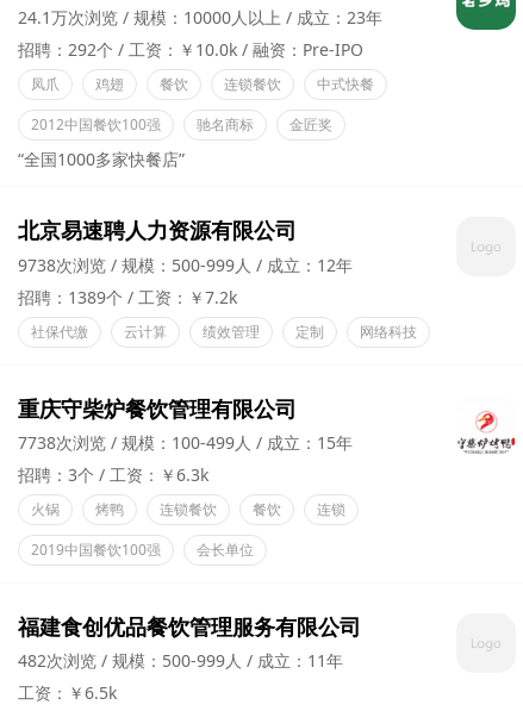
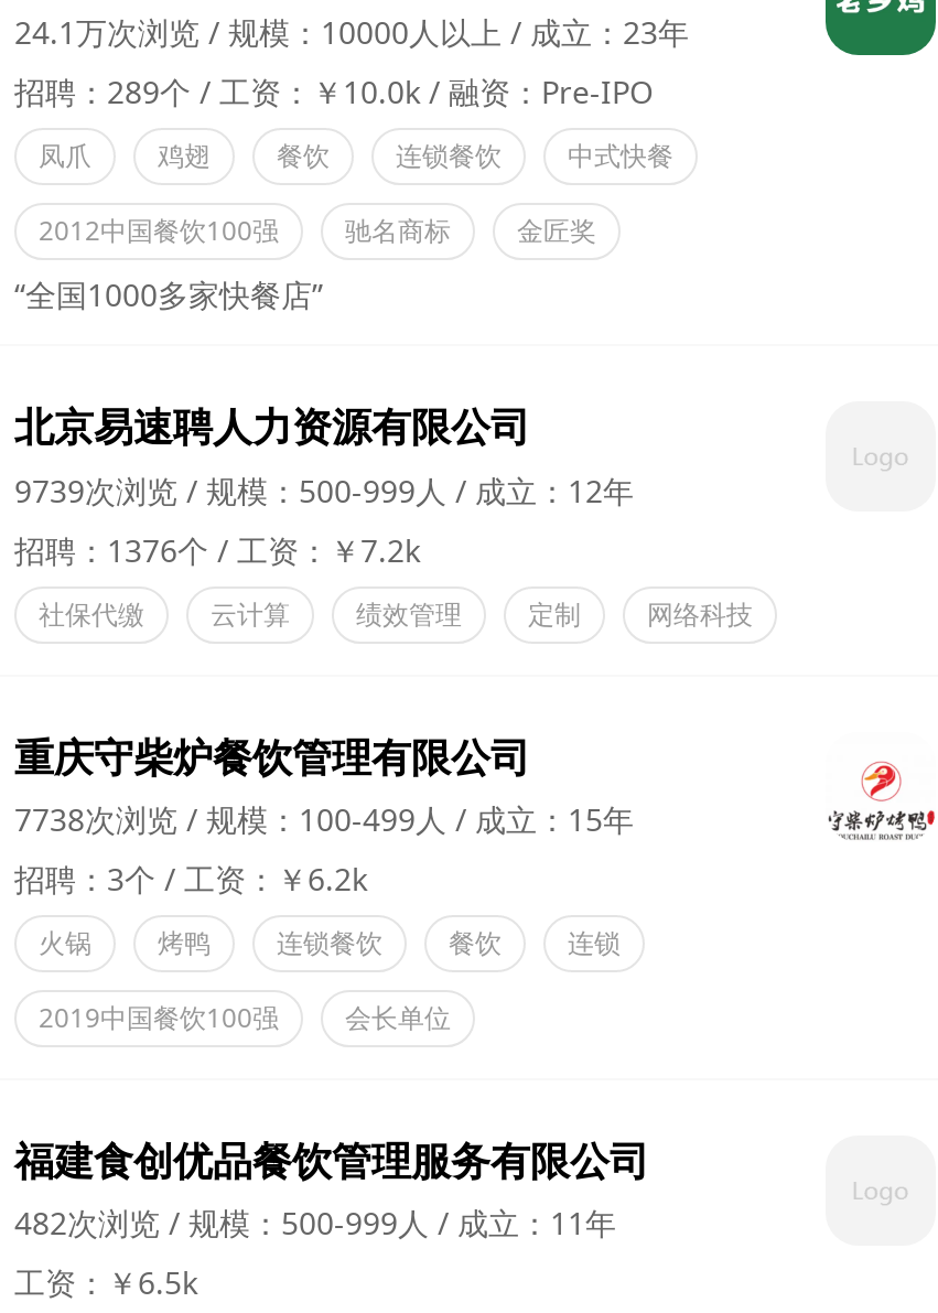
[18,38,363,61] 招聘：292个 工资：￥10.0k 融资：Pre-IPO -> [14,71,654,113] 招聘：289个 工资：￥10.0k 融资：Pre-IPO
[18,253,353,276] 9738次浏览 规模：500-999人 成立：12年 -> [14,469,634,510] 9739次浏览 规模：500-999人 成立：12年
[18,285,237,308] 招聘：1389个 工资：￥7.2k -> [14,528,420,570] 招聘：1376个 工资：￥7.2k
[18,463,208,486] 招聘：3个 工资：￥6.3k -> [14,857,367,899] 招聘：3个 工资：￥6.2k

